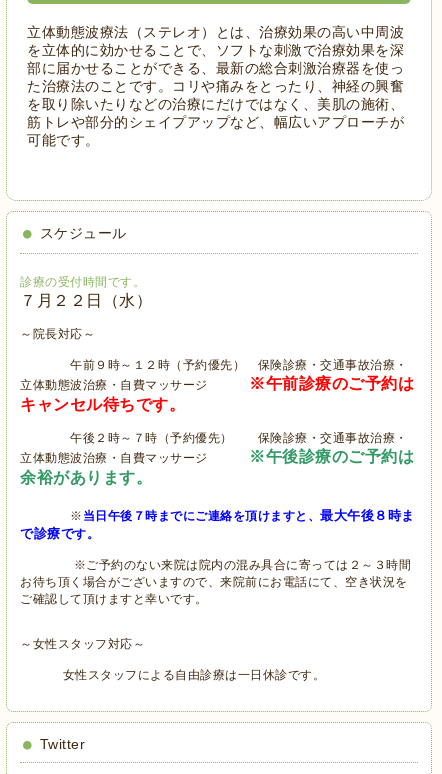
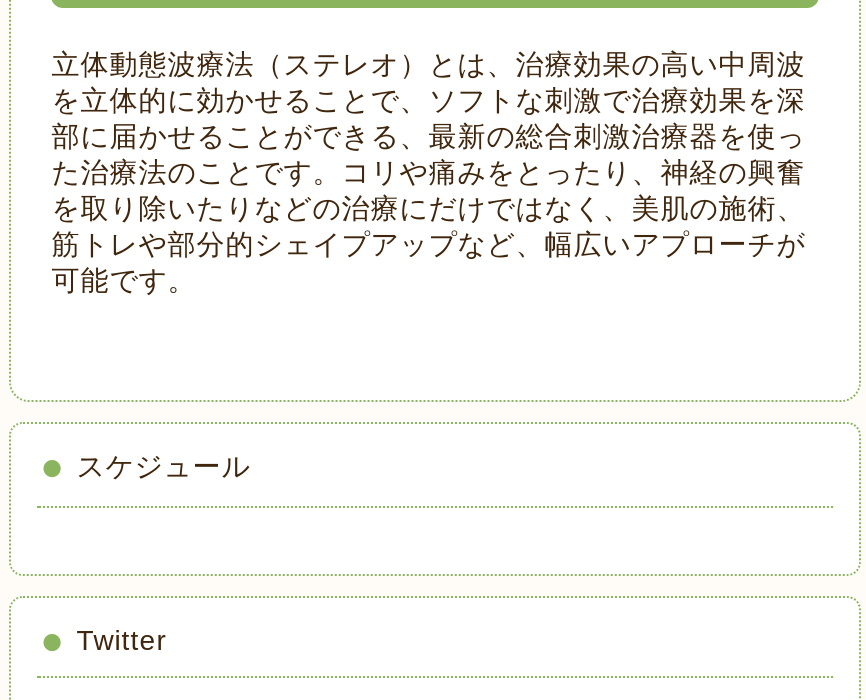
[20,275,415,682] 診療の受付時間です。 | ７月２２日（水） | ～院長対応～ | 午前９時～１２時（予約優先） 保険診療・交通事故治療・ | 立体動態波治療・自費マッサージ | ※午前診療のご予約は | キャンセル待ちです。 | 午後２時～７時（予約優先） 保険診療・交通事故治療・ | 立体動態波治療・自費マッサージ | ※午後診療のご予約は | 余裕があります。 | ※当日午後７時までにご連絡を頂けますと、最大午後８時ま | で診療です。 | ※ご予約のない来院は院内の混み具合に寄っては２～３時間 | お待ち頂く場合がございますので、来院前にお電話にて、空き状況を | ご確認して頂けますと幸いです。 | ～女性スタッフ対応～ | 女性スタッフによる自由診療は一日休診です。 -> none

